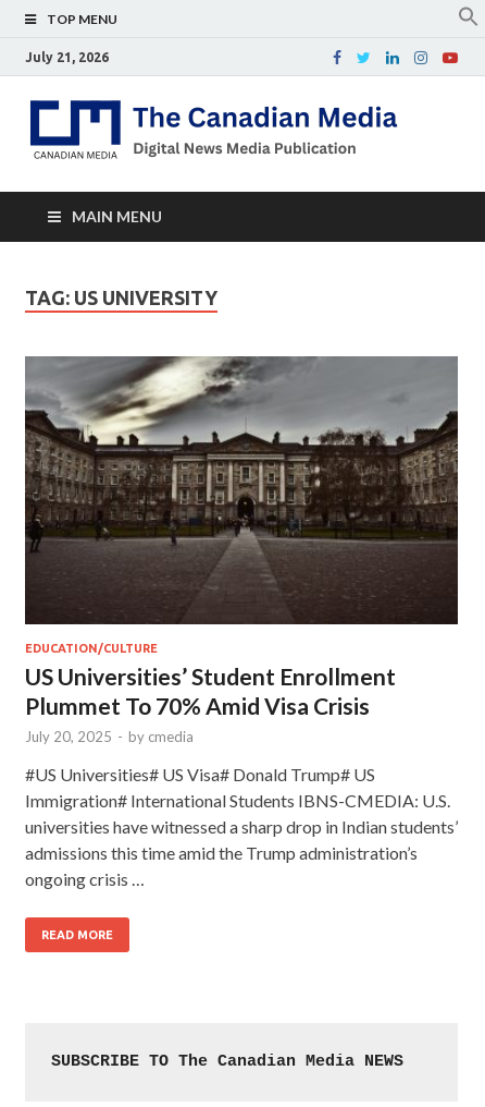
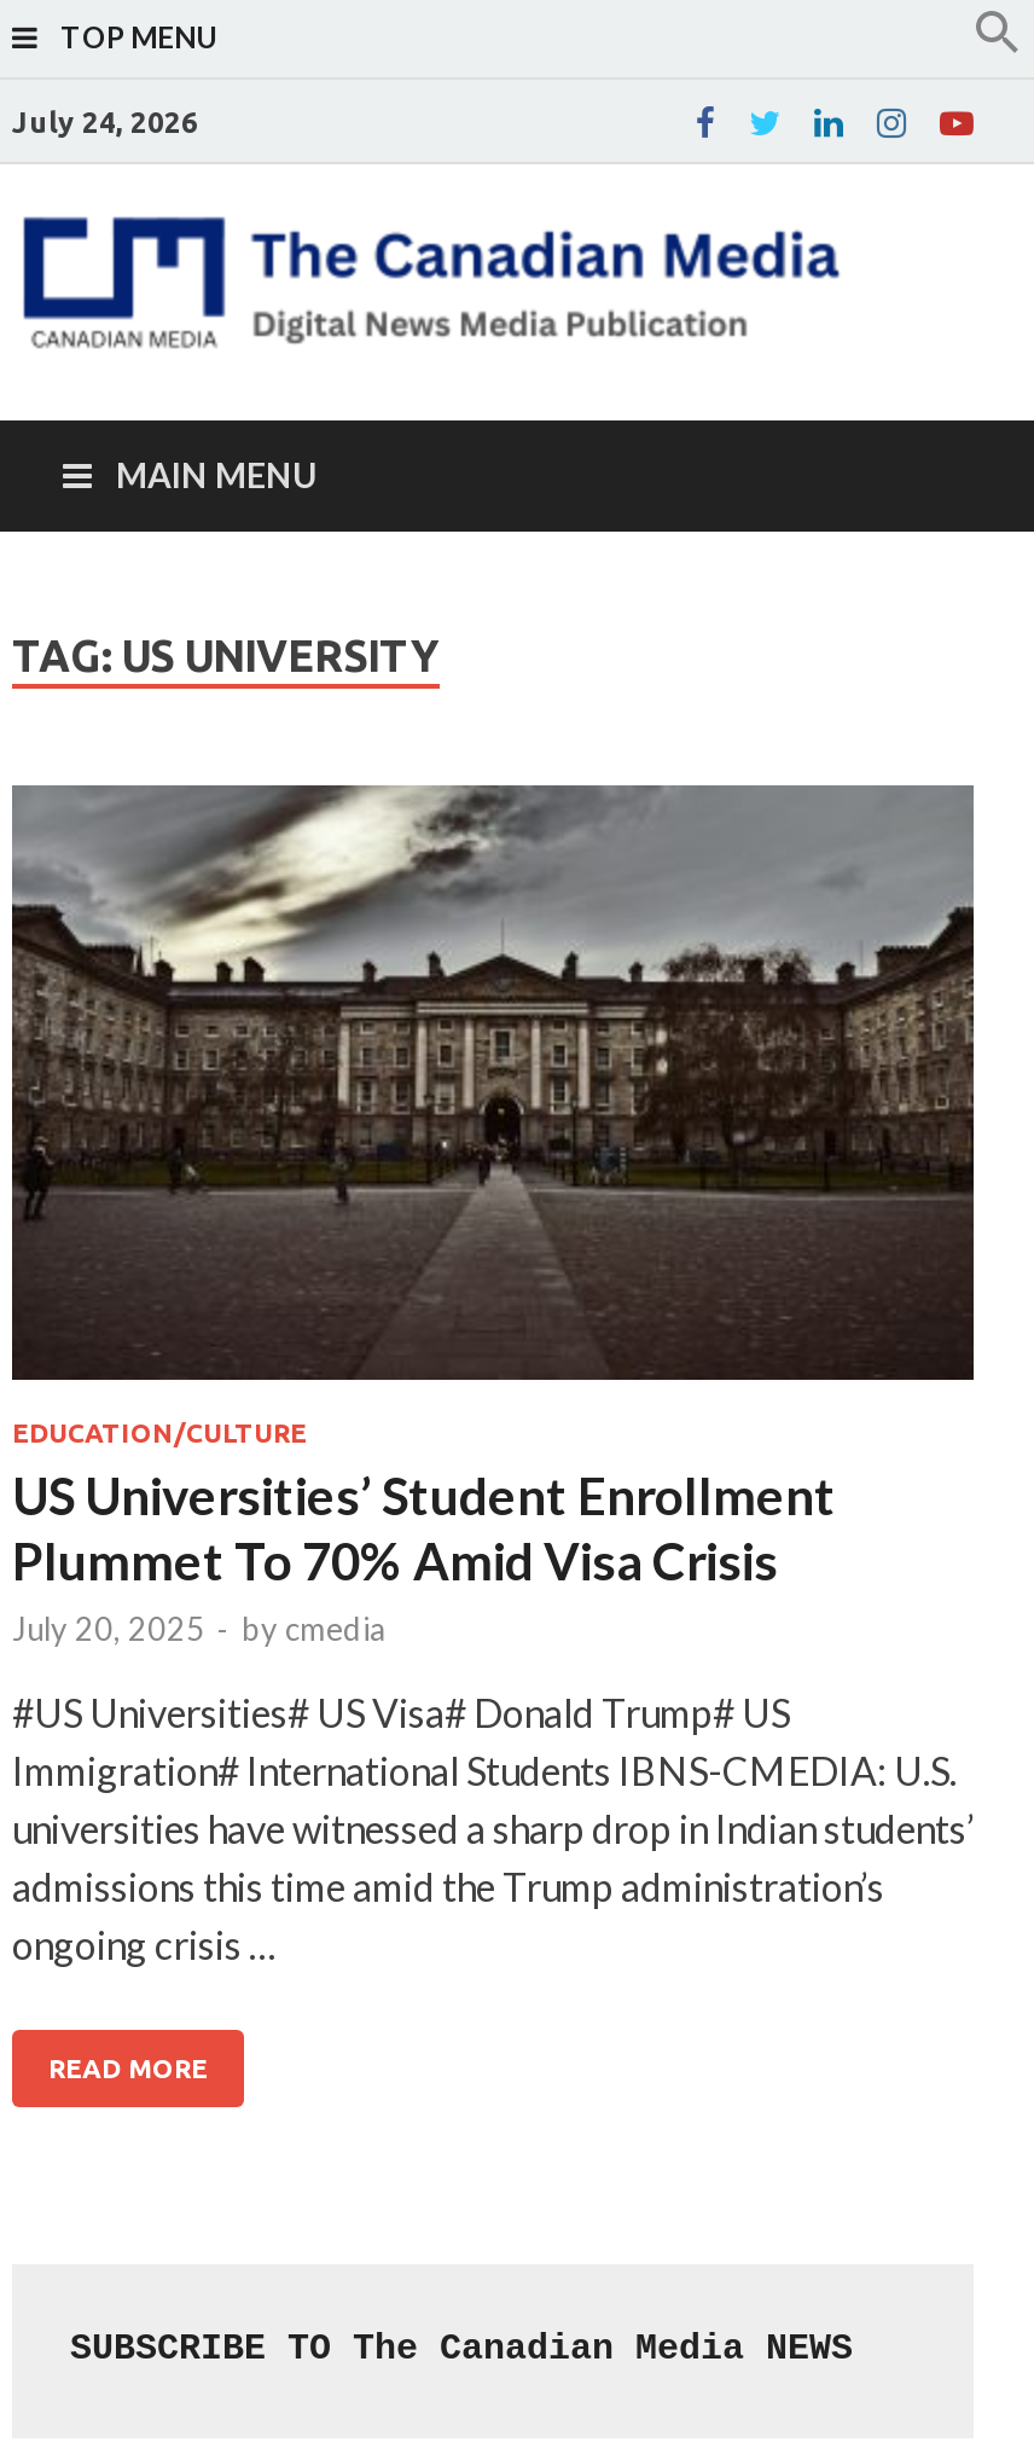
[25,50,109,64] July 21, 2026 -> [12,105,198,137] July 24, 2026

